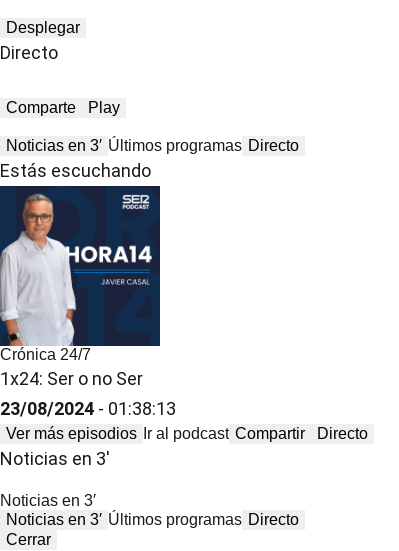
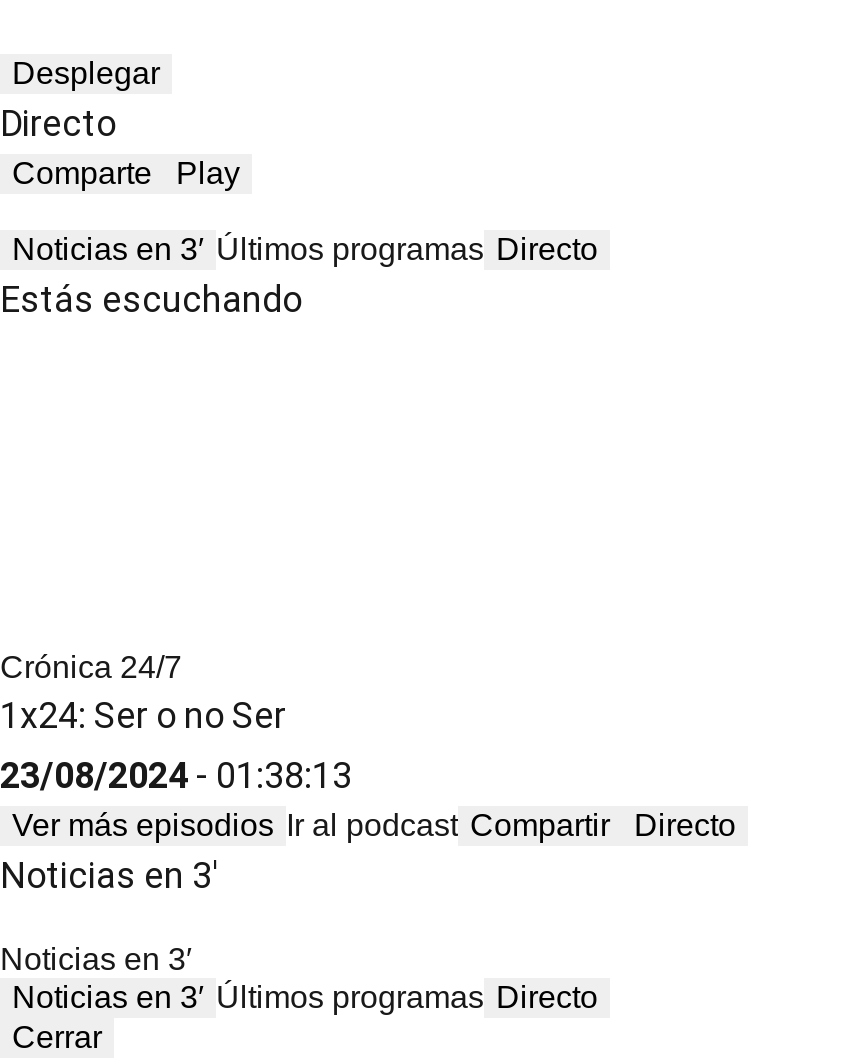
[3,185,161,347] [image] -> none

